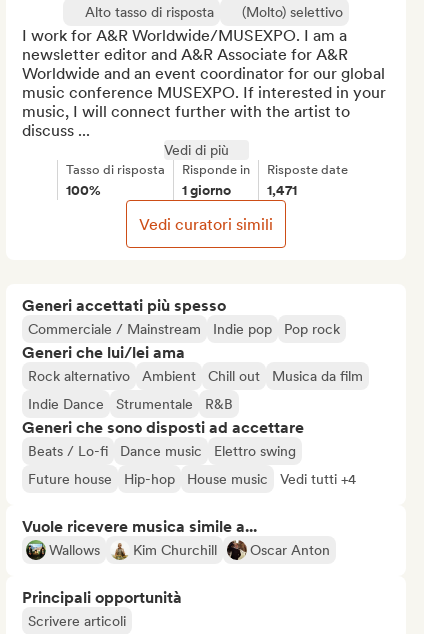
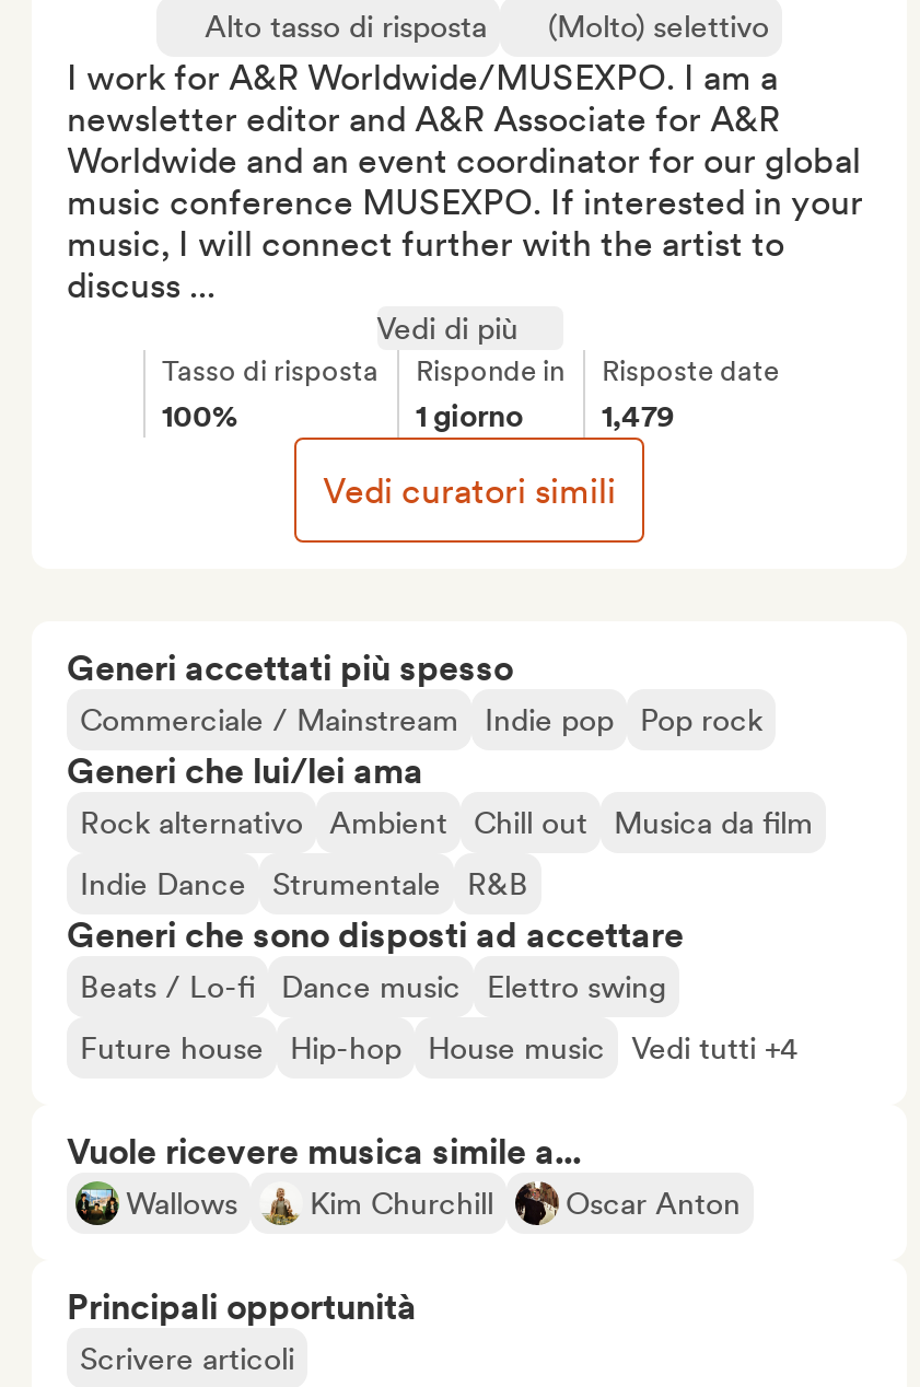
[266,182,296,198] 1,471 -> [602,398,674,433] 1,479

